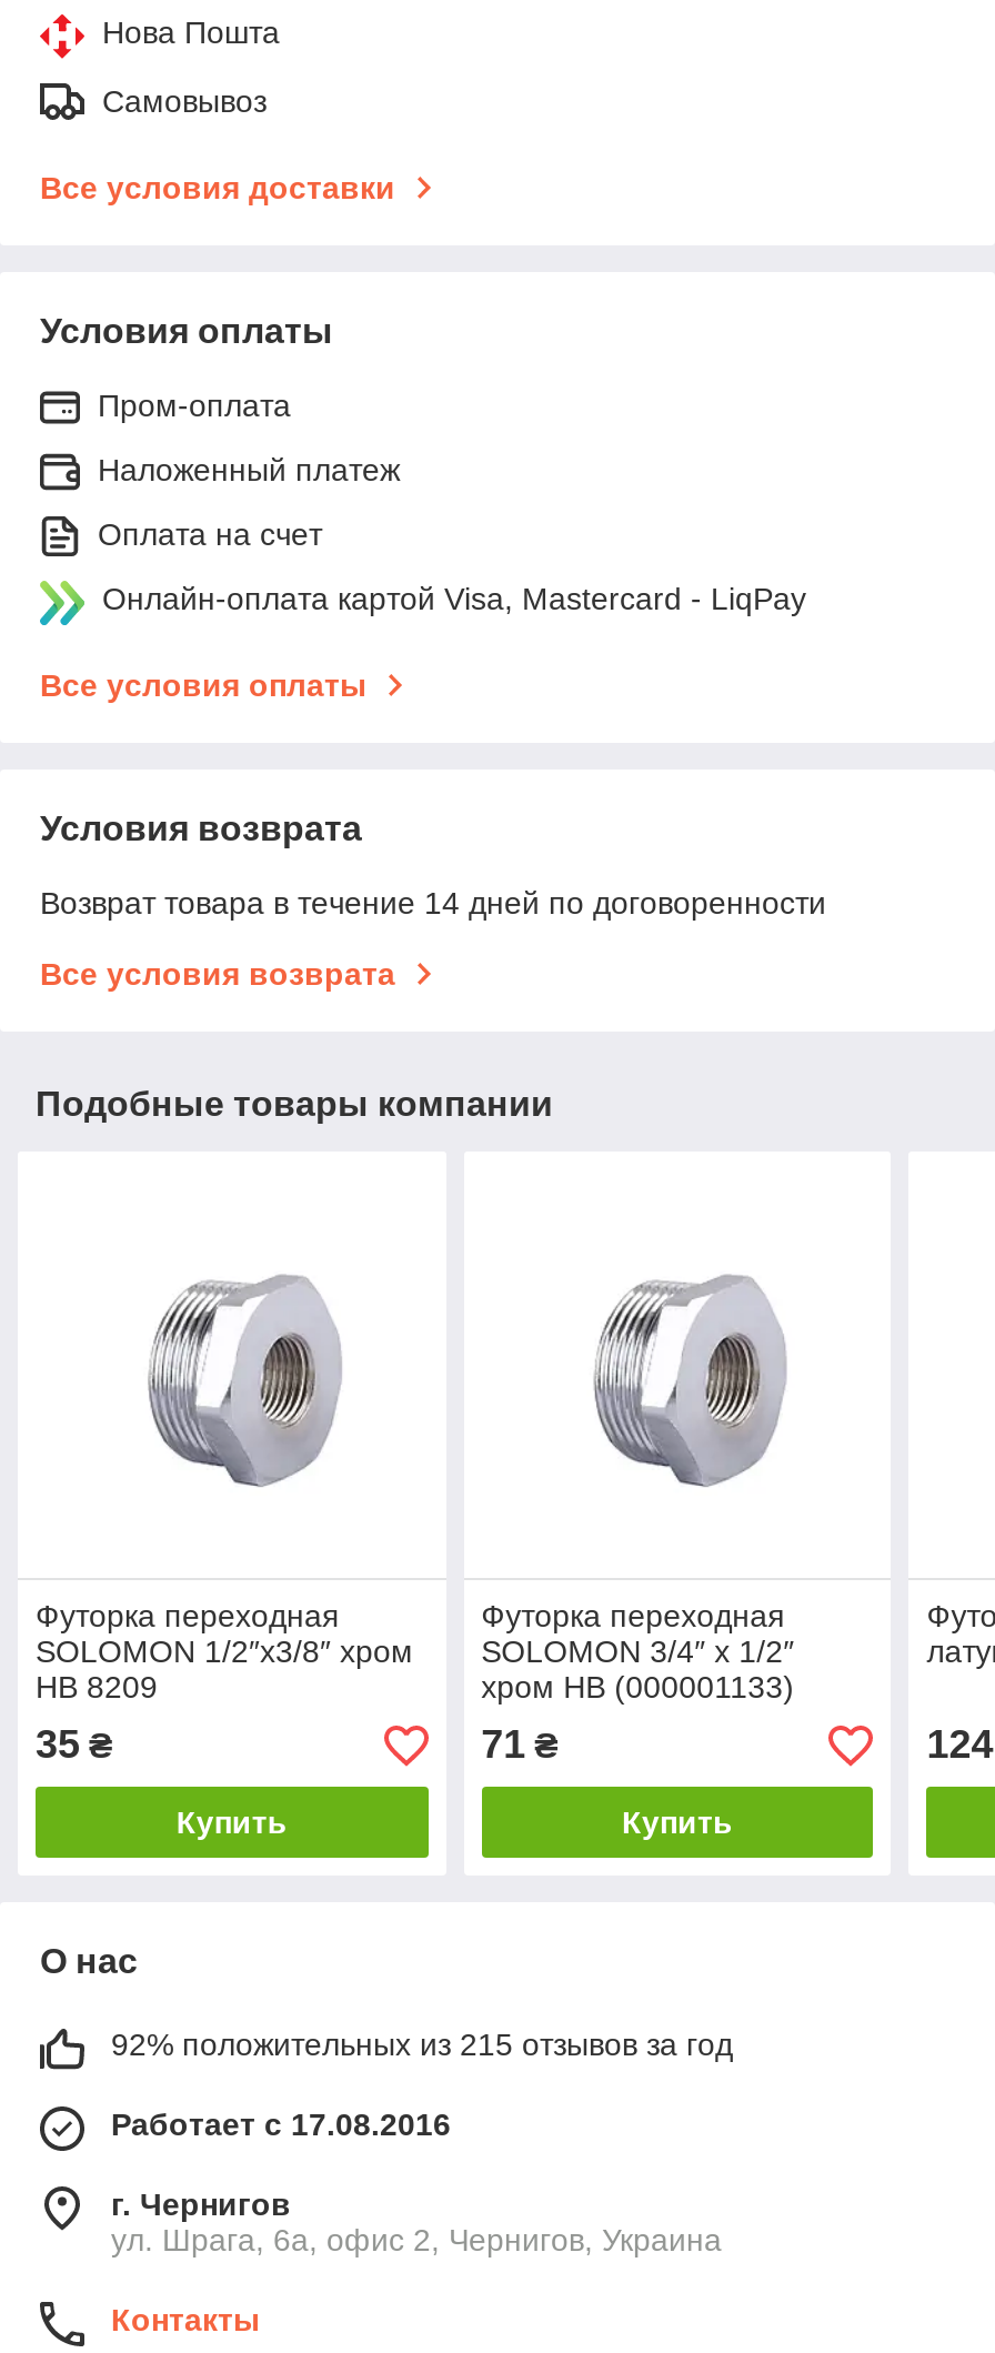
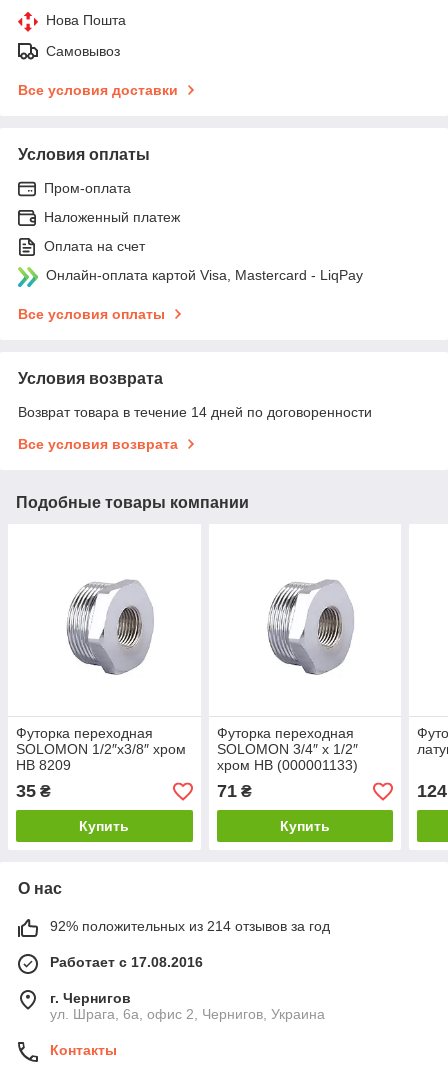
[111,2027,733,2063] 92% положительных из 215 отзывов за год -> [50,918,330,934] 92% положительных из 214 отзывов за год

